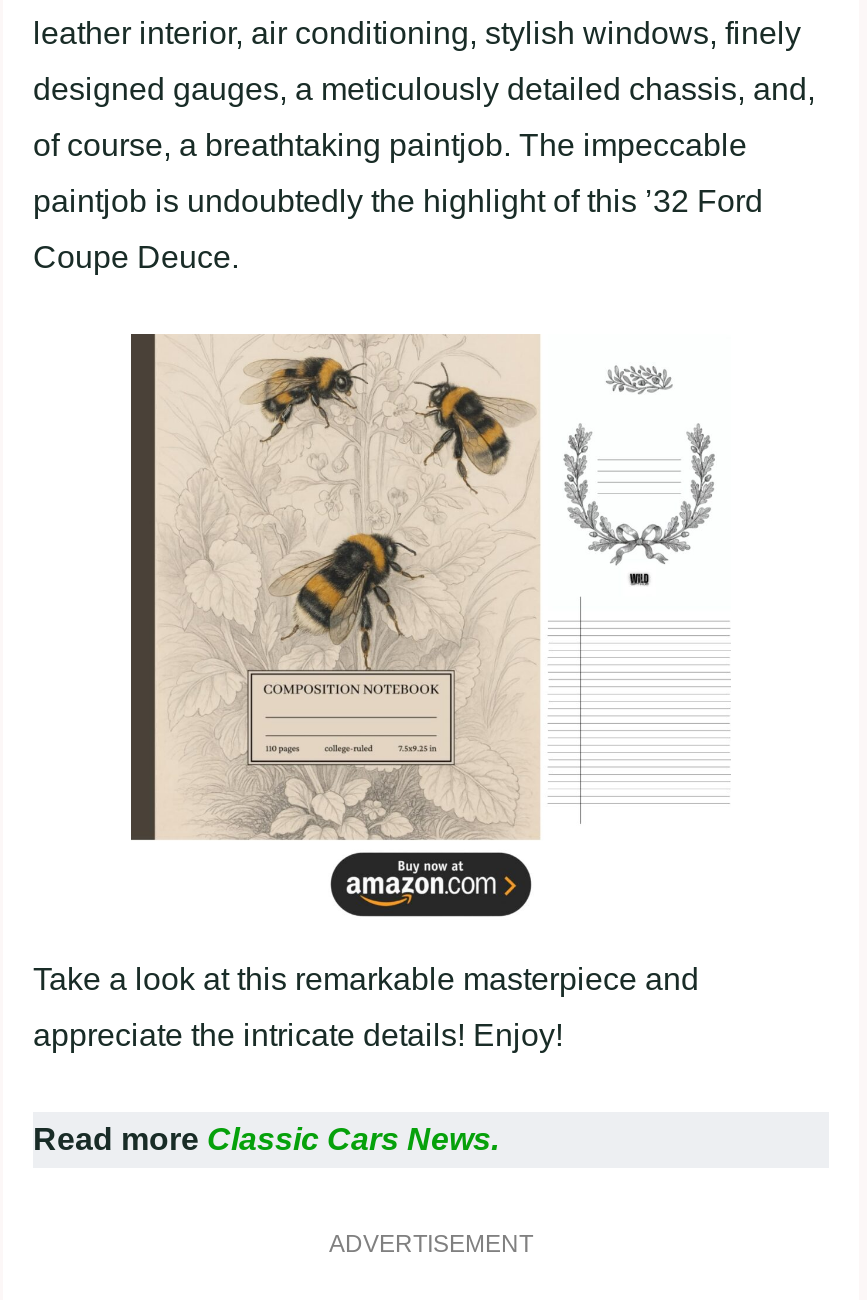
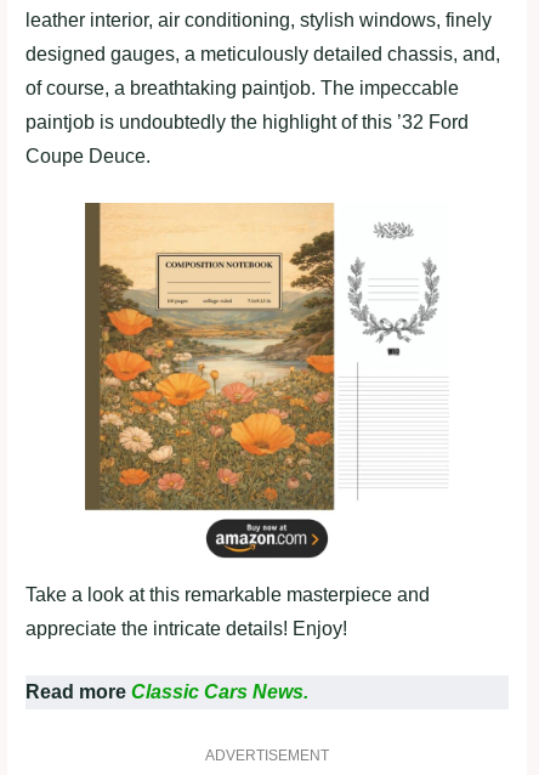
[135,334,541,840] [image] -> [86,203,335,510] [image]

